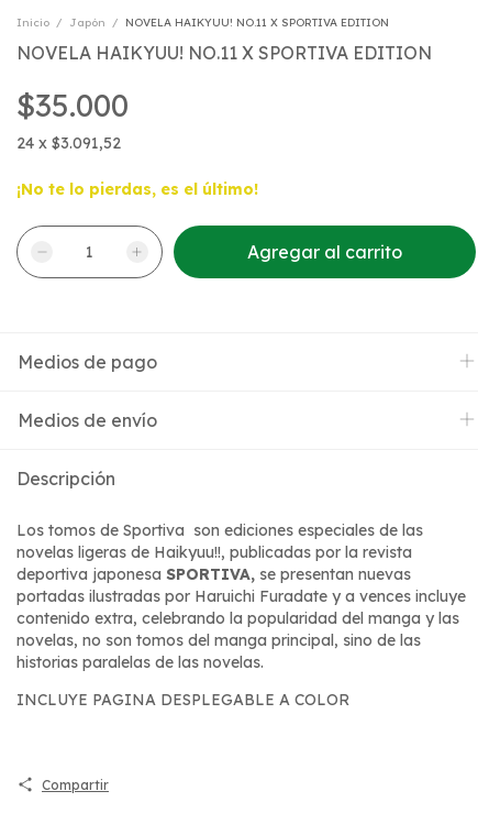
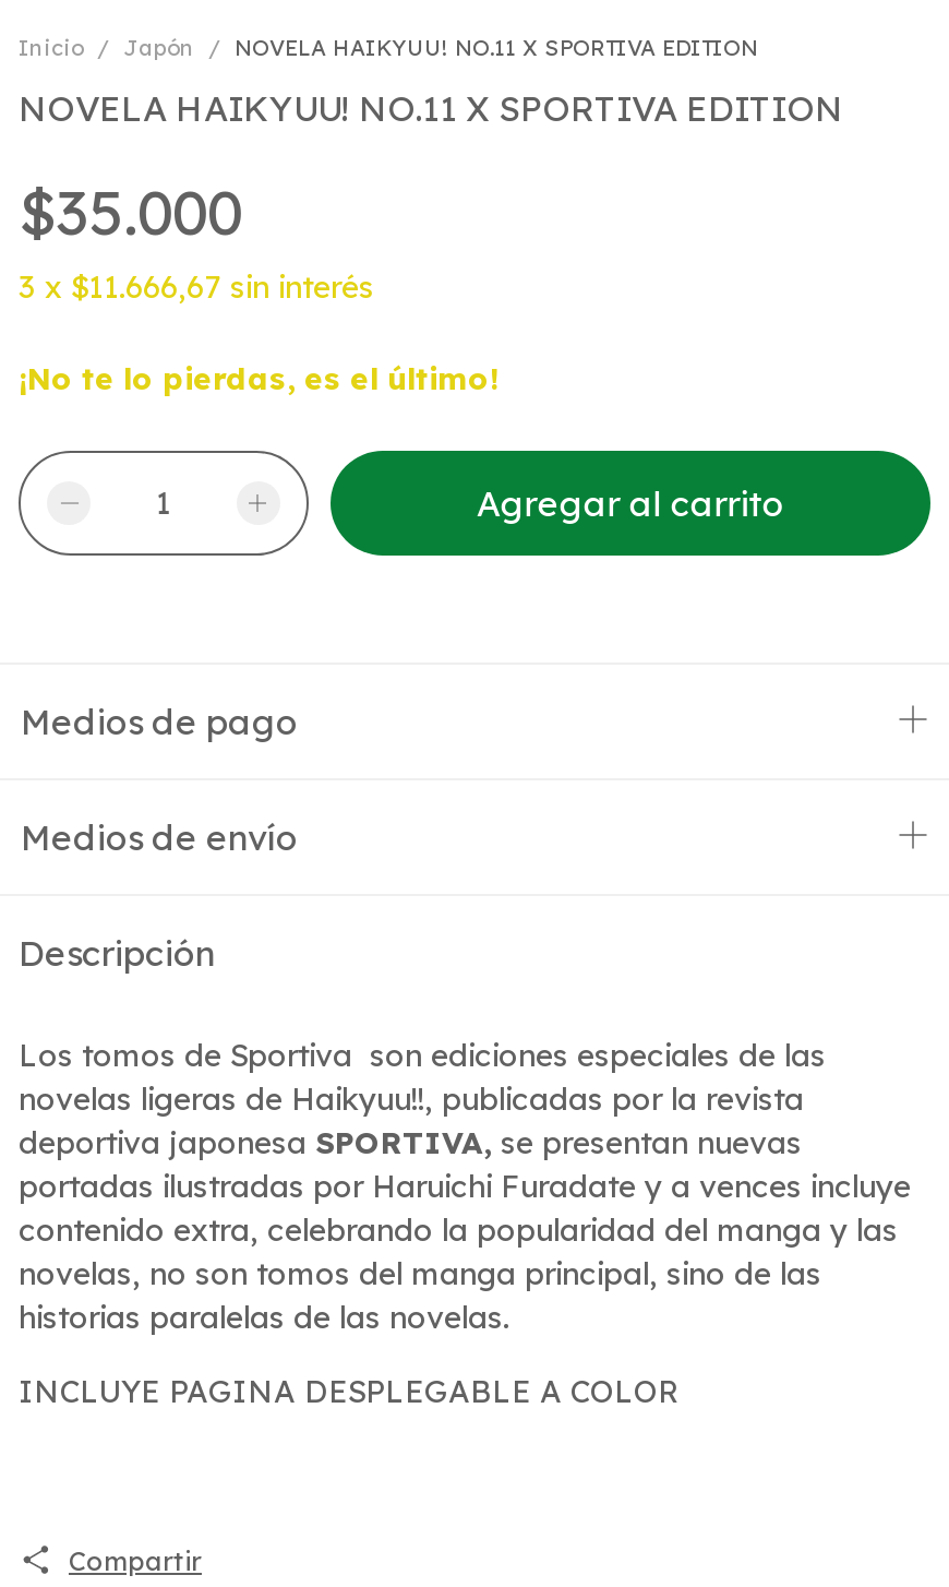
[16,133,121,153] 24 x $3.091,52 -> [19,268,374,307] 3 x $11.666,67 sin interés

